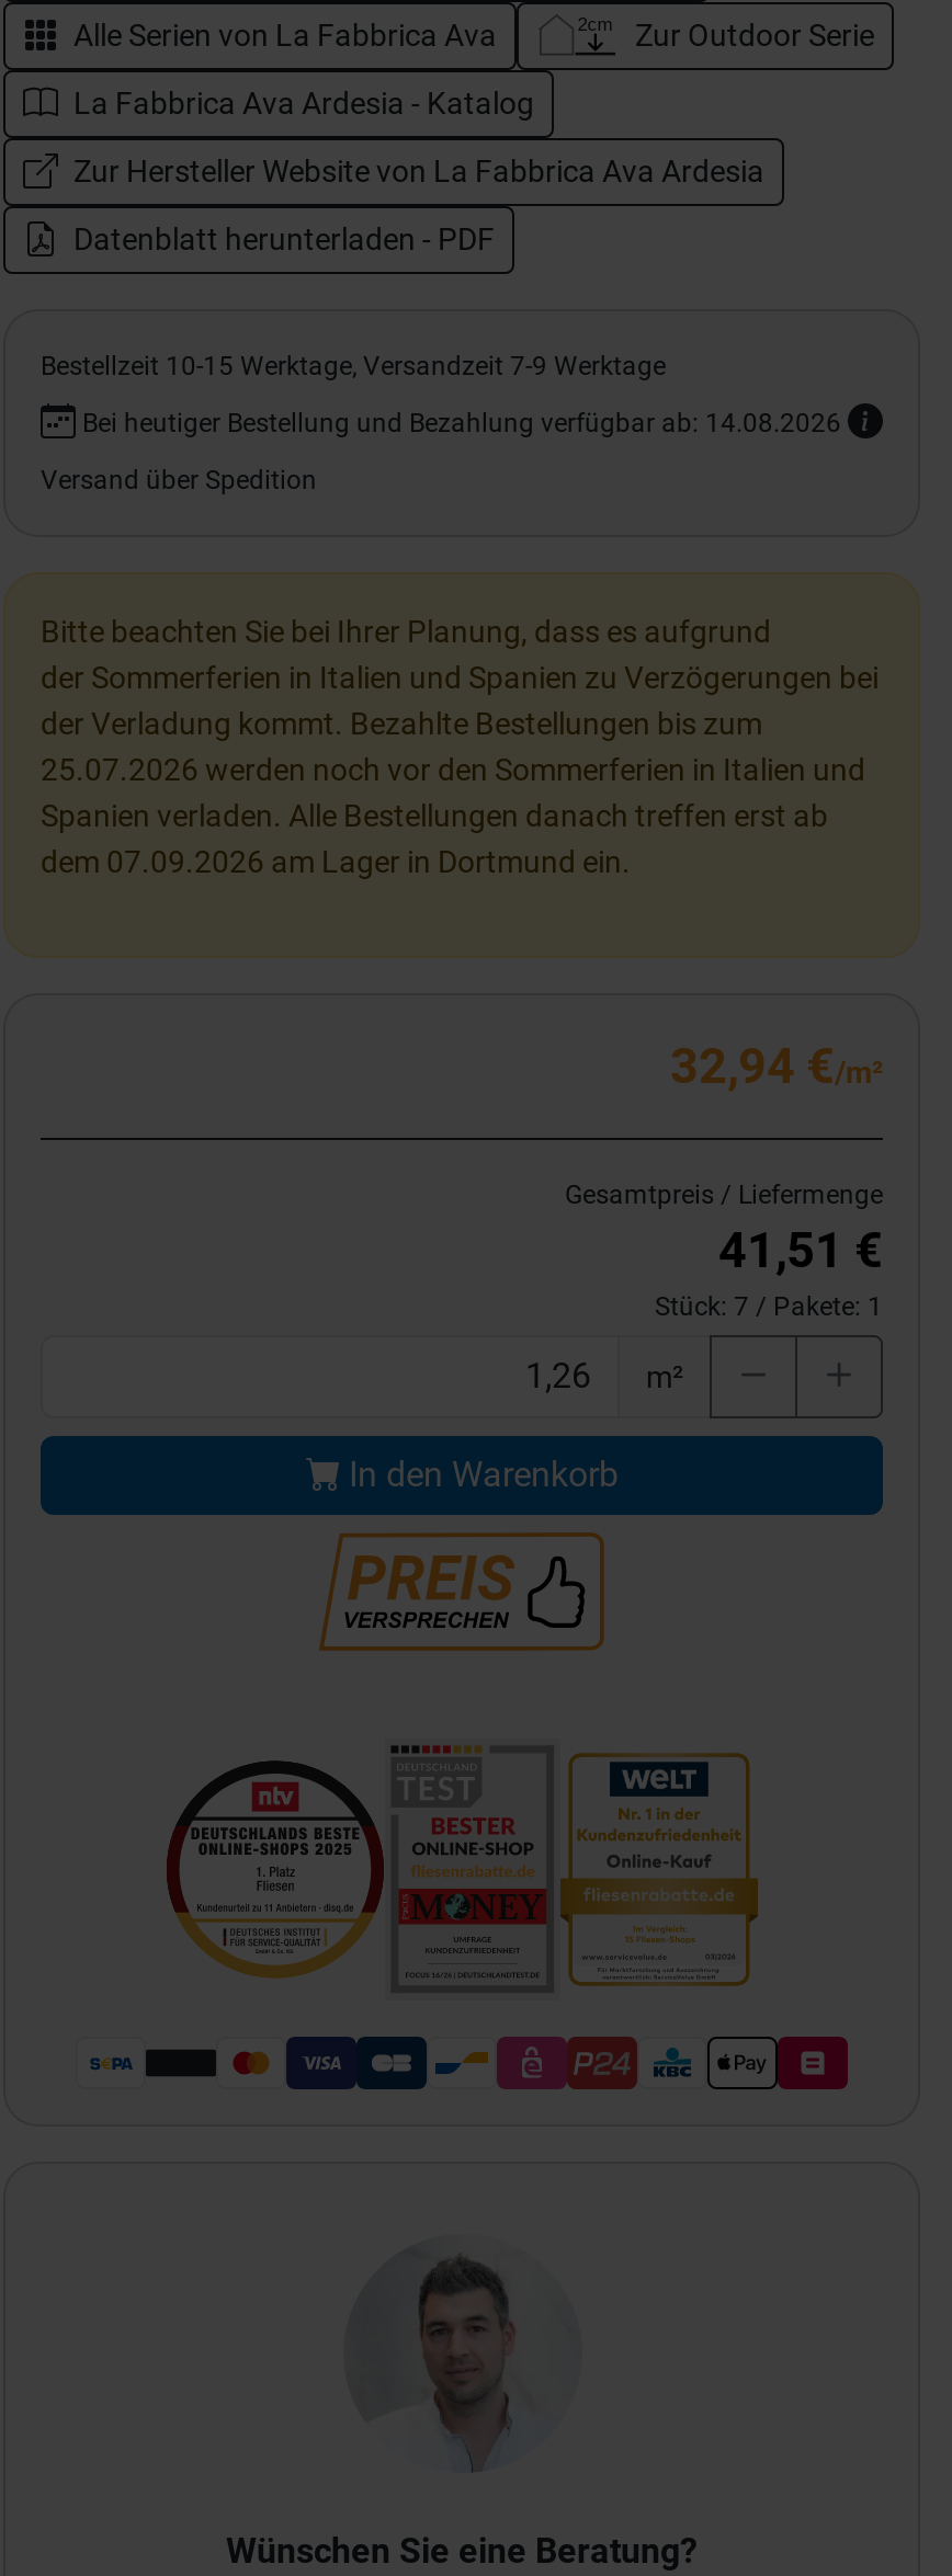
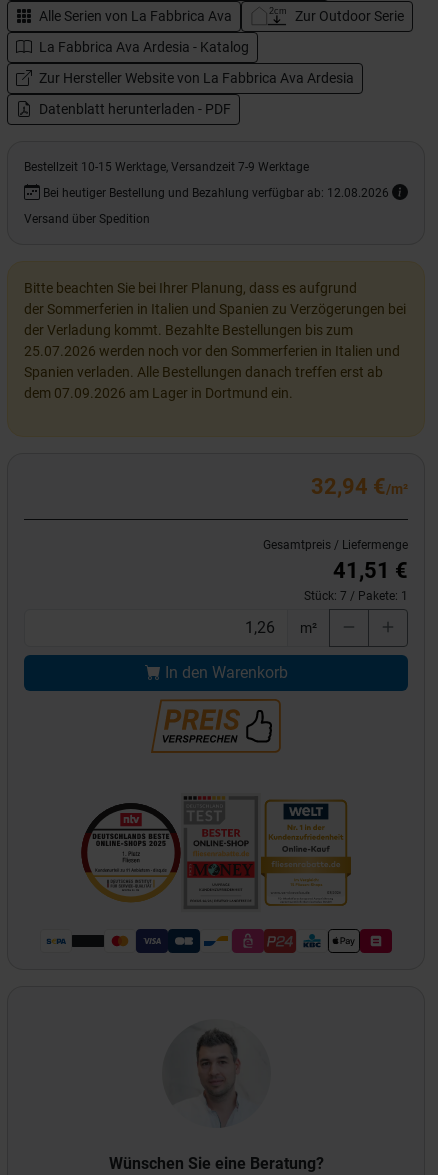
[76,408,848,438] Bei heutiger Bestellung und Bezahlung verfügbar ab: 14.08.2026 -> [40,186,392,200] Bei heutiger Bestellung und Bezahlung verfügbar ab: 12.08.2026

